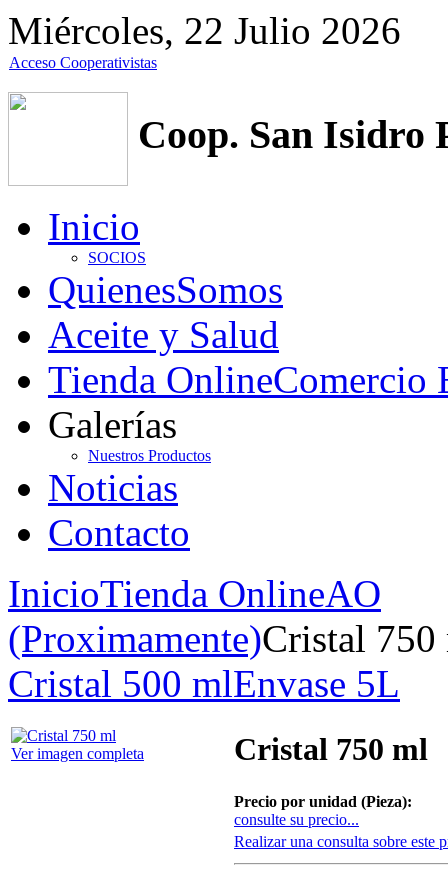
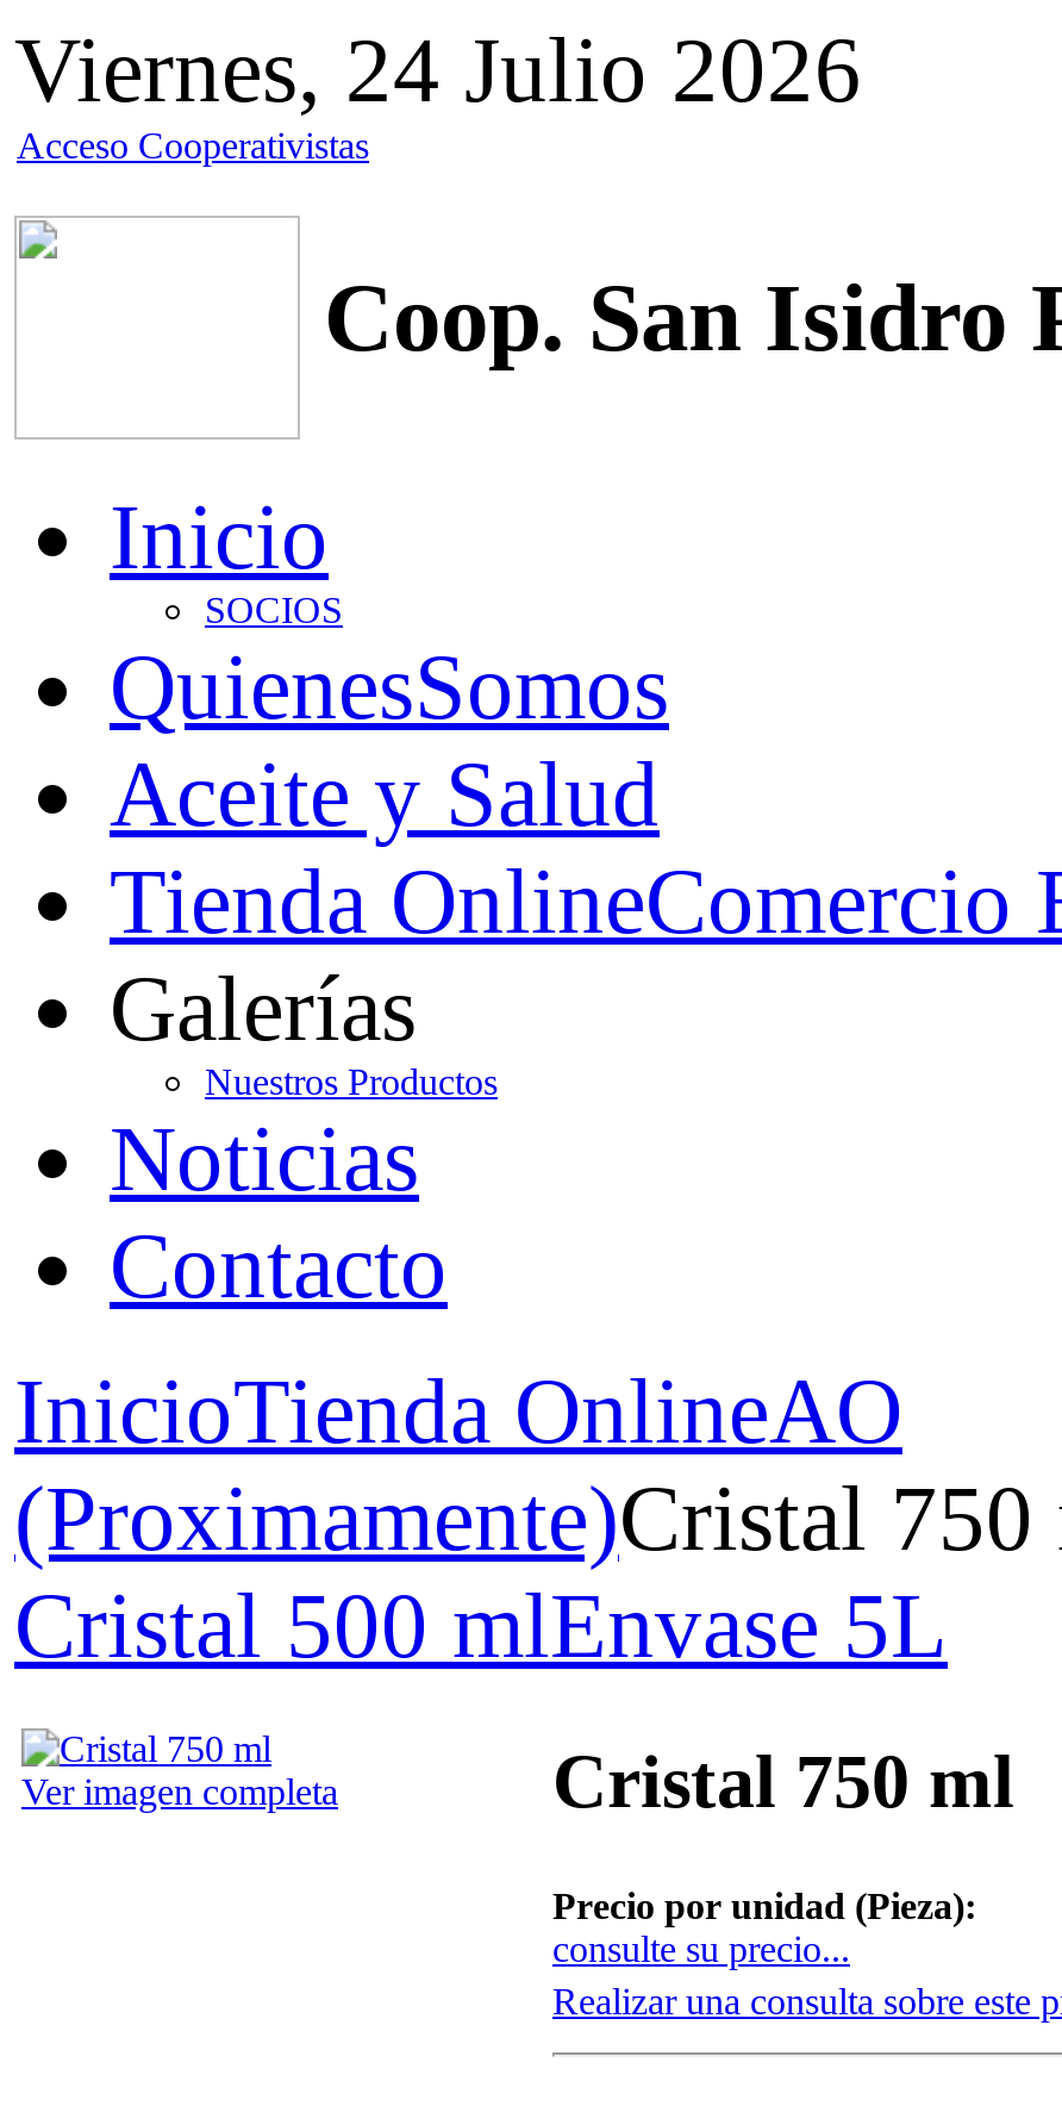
[8,9,401,52] Miércoles, 22 Julio 2026 -> [14,18,862,120] Viernes, 24 Julio 2026

